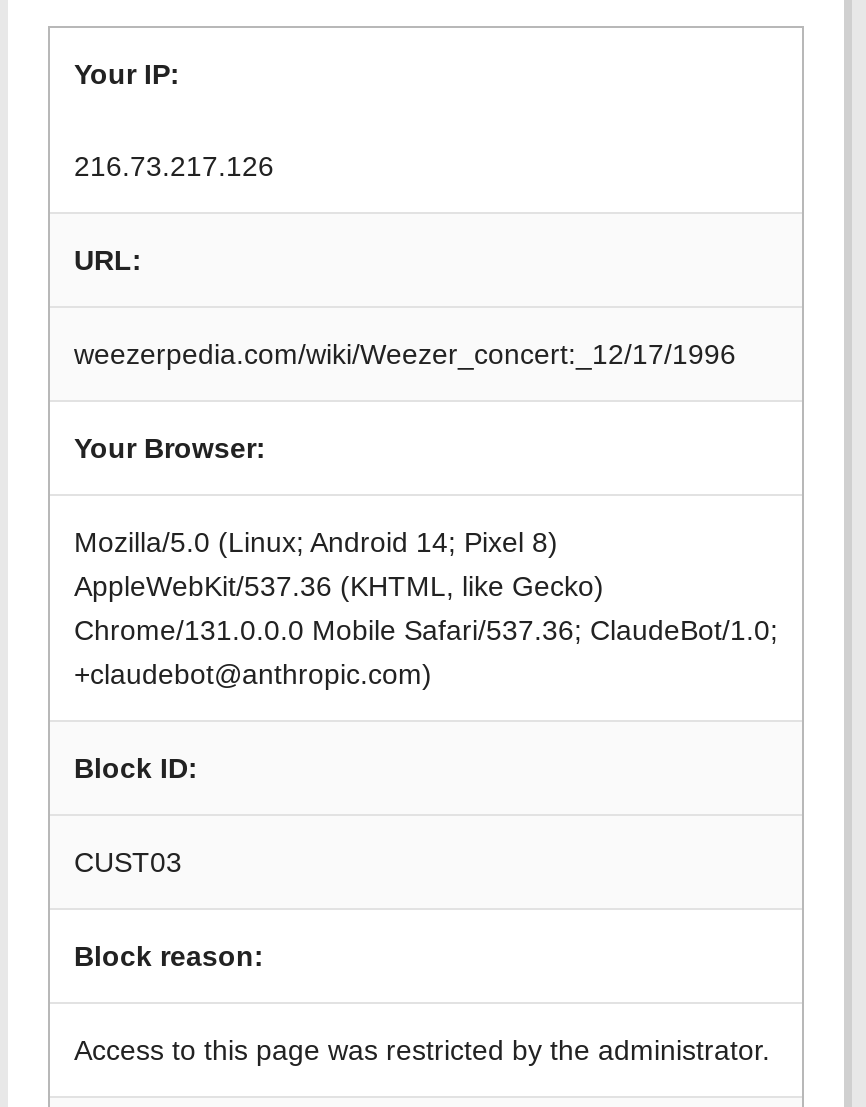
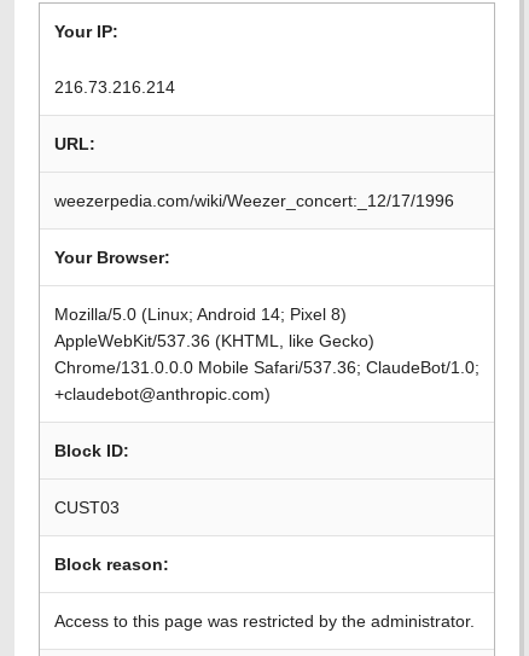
[74,150,274,182] 216.73.217.126 -> [54,77,175,97] 216.73.216.214

